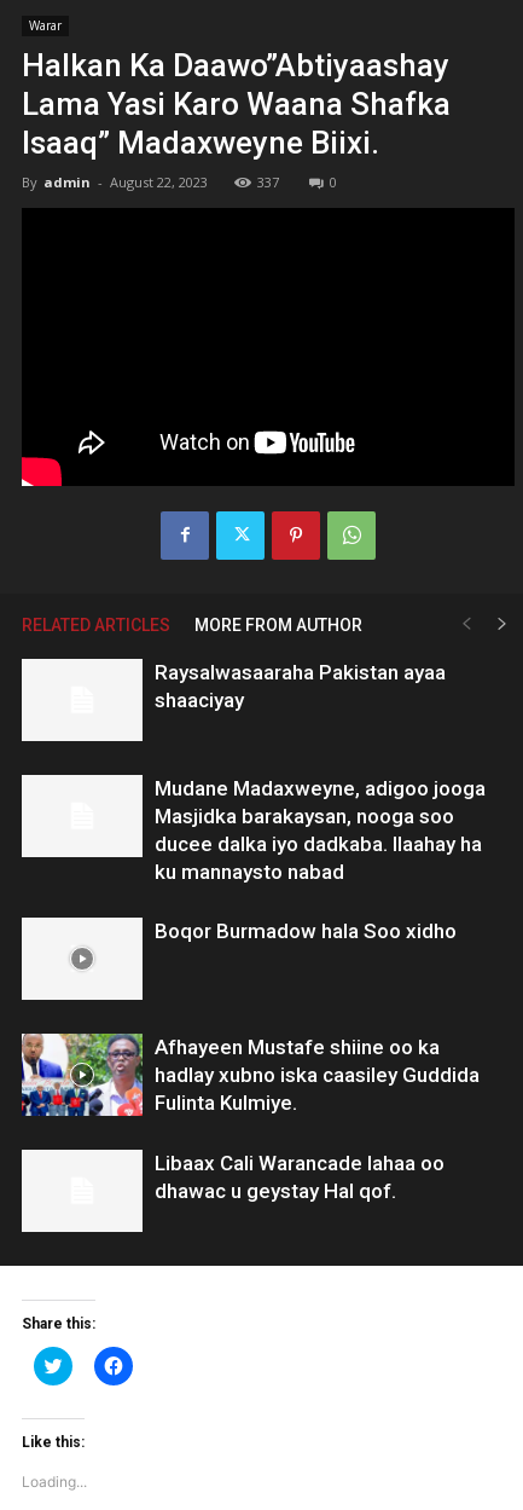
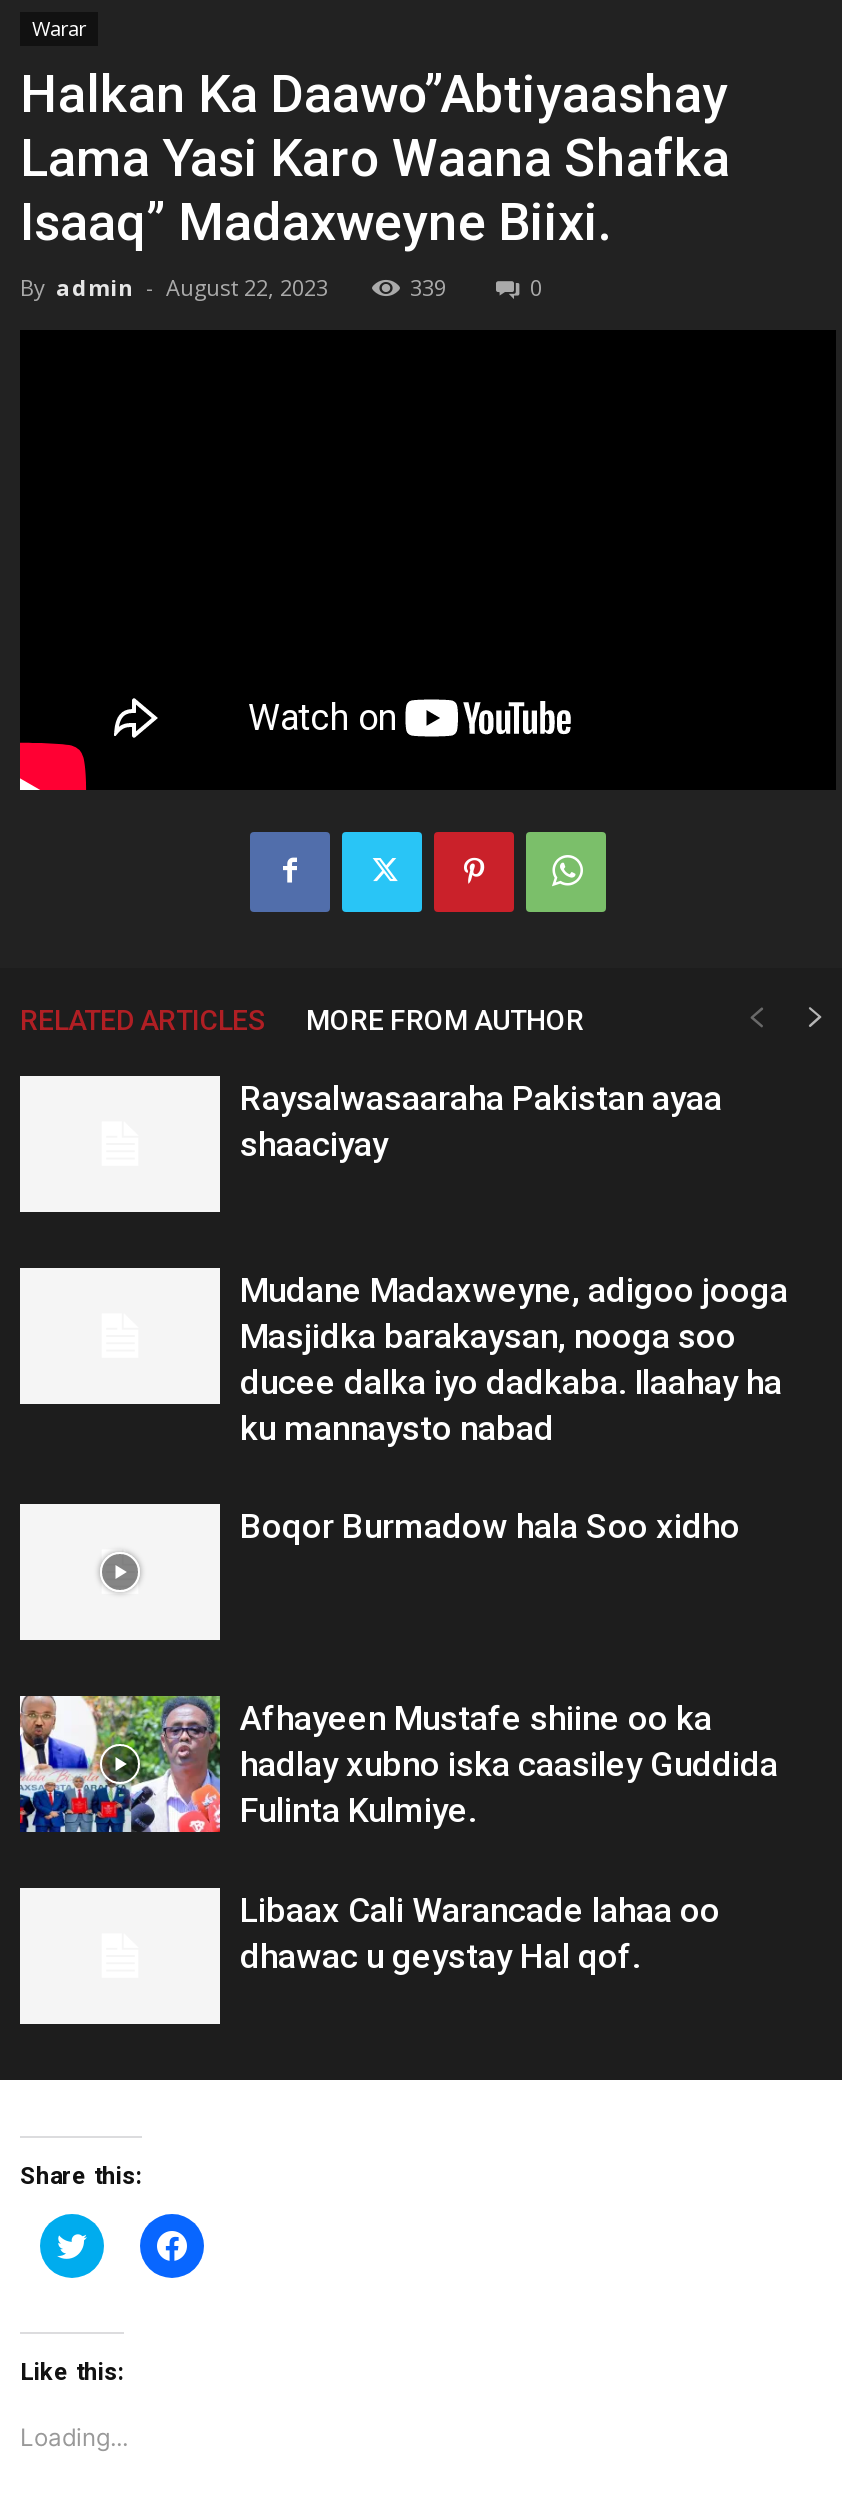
[257,173,279,191] 337 -> [410,272,446,302] 339

